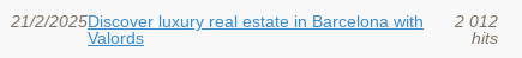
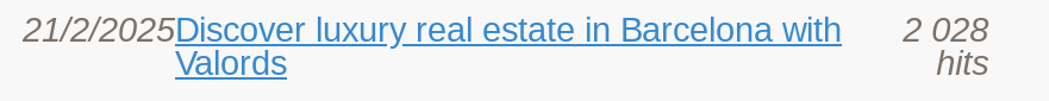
[11,12,498,31] 21/2/2025Discover luxury real estate in Barcelona with 2 012 -> [23,11,989,49] 21/2/2025Discover luxury real estate in Barcelona with 2 028

